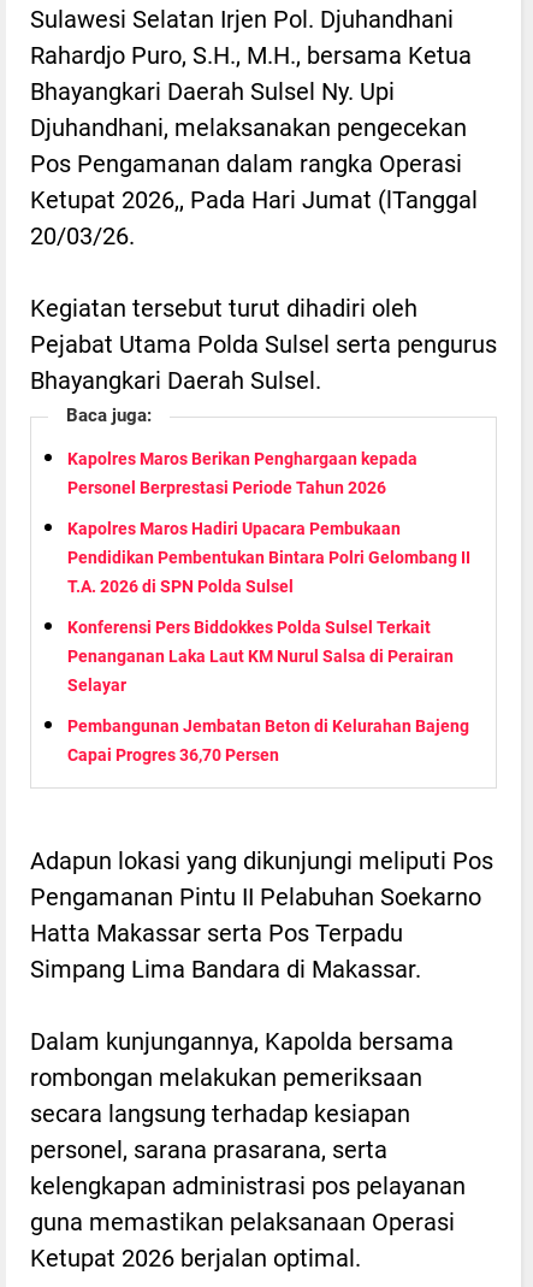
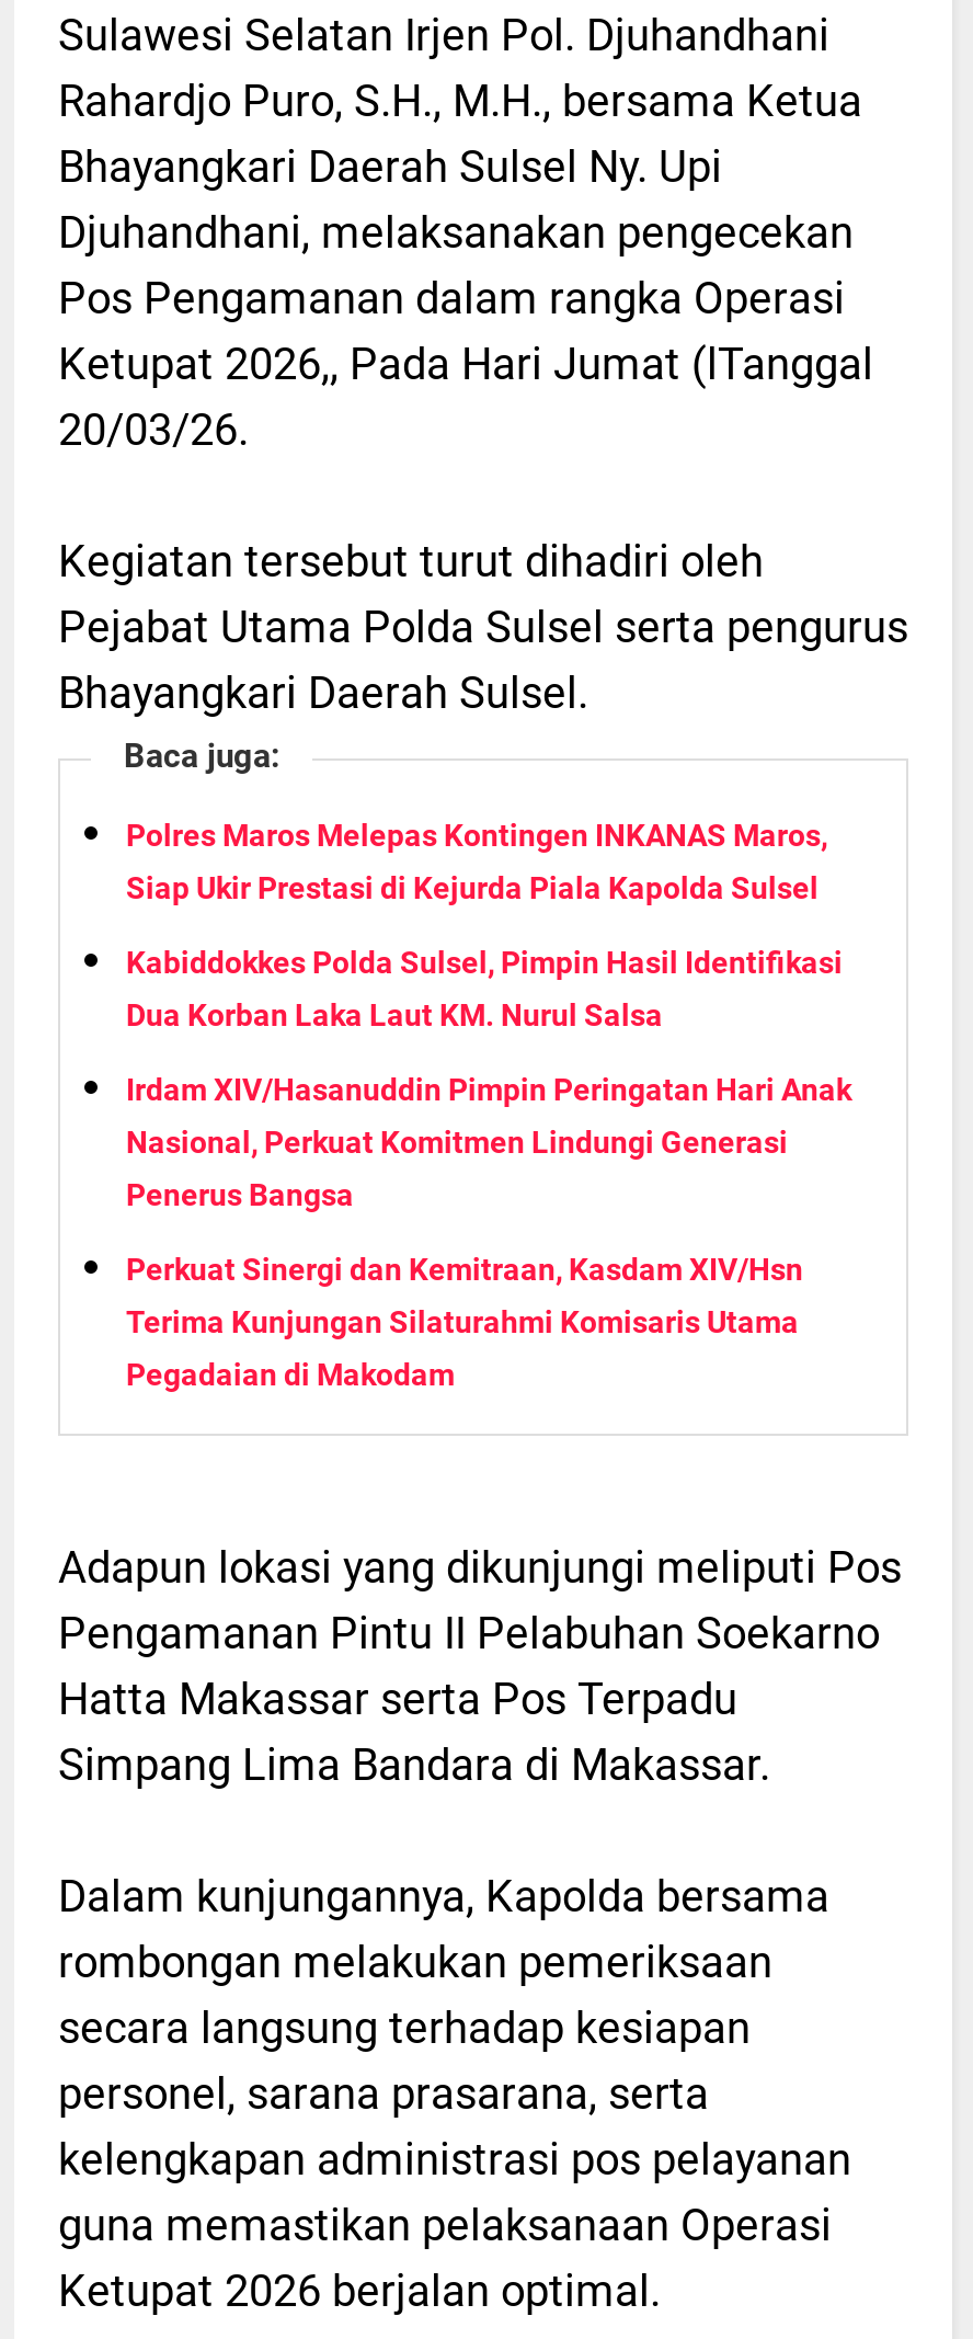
[67,450,417,469] Kapolres Maros Berikan Penghargaan kepada -> [126,819,827,854] Polres Maros Melepas Kontingen INKANAS Maros,
[67,478,386,498] Personel Berprestasi Periode Tahun 2026 -> [126,871,819,906] Siap Ukir Prestasi di Kejurda Piala Kapolda Sulsel
[67,519,401,539] Kapolres Maros Hadiri Upacara Pembukaan -> [126,946,843,981] Kabiddokkes Polda Sulsel, Pimpin Hasil Identifikasi
[67,548,470,568] Pendidikan Pembentukan Bintara Polri Gelombang II -> [126,998,663,1033] Dua Korban Laka Laut KM. Nurul Salsa
[67,577,294,596] T.A. 2026 di SPN Polda Sulsel -> [126,1073,851,1108] Irdam XIV/Hasanuddin Pimpin Peringatan Hari Anak
[67,618,431,637] Konferensi Pers Biddokkes Polda Sulsel Terkait -> [126,1125,788,1161] Nasional, Perkuat Komitmen Lindungi Generasi
[67,647,454,666] Penanganan Laka Laut KM Nurul Salsa di Perairan -> [126,1178,354,1213] Penerus Bangsa
[67,676,126,695] Selayar -> [126,1253,803,1288] Perkuat Sinergi dan Kemitraan, Kasdam XIV/Hsn
[67,717,469,736] Pembangunan Jembatan Beton di Kelurahan Bajeng -> [126,1305,799,1340] Terima Kunjungan Silaturahmi Komisaris Utama
[67,746,279,765] Capai Progres 36,70 Persen -> [126,1358,455,1393] Pegadaian di Makodam

